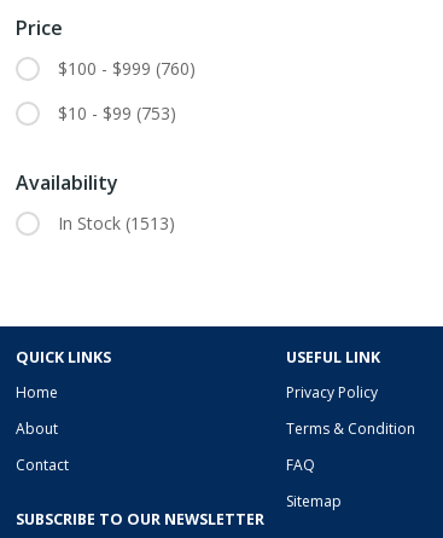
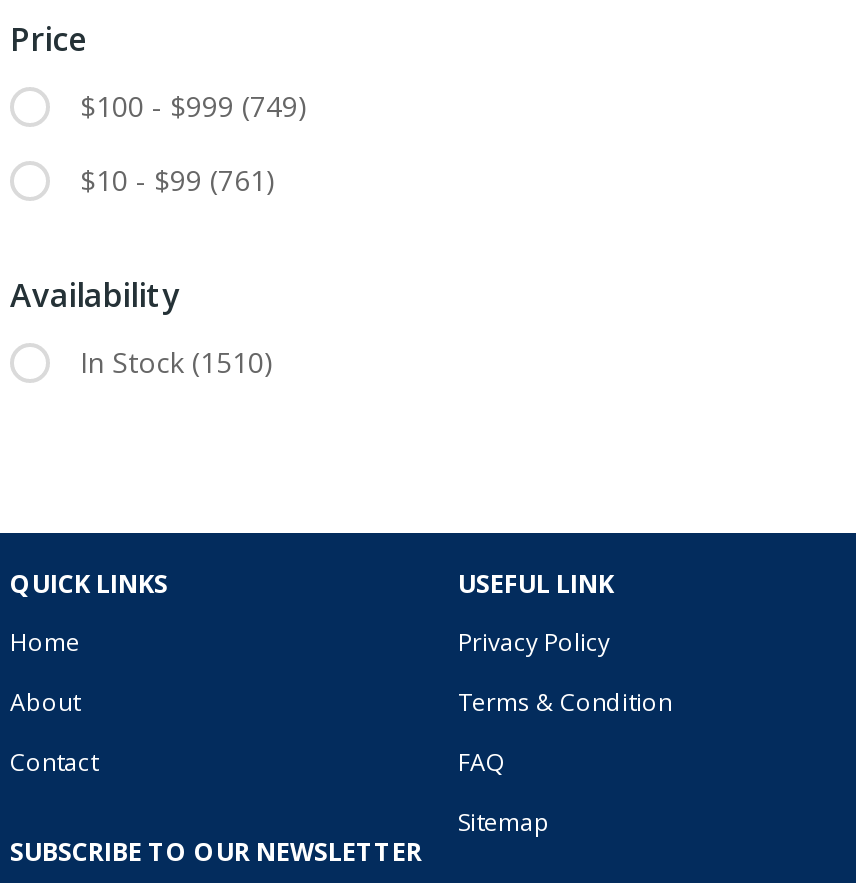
[58,56,196,79] $100 - $999 (760) -> [80,86,308,124] $100 - $999 (749)
[58,101,176,124] $10 - $99 (753) -> [80,160,276,198] $10 - $99 (761)
[58,211,175,234] In Stock (1513) -> [80,342,274,380] In Stock (1510)

